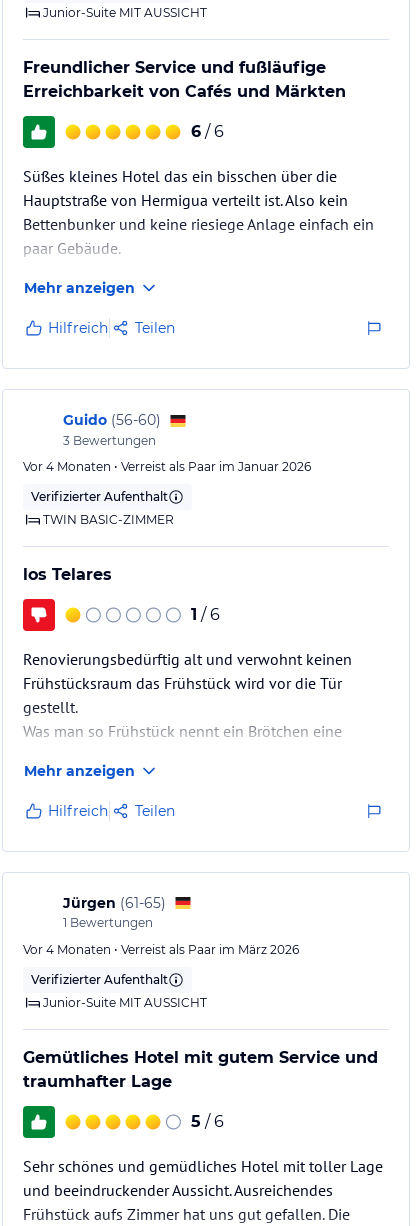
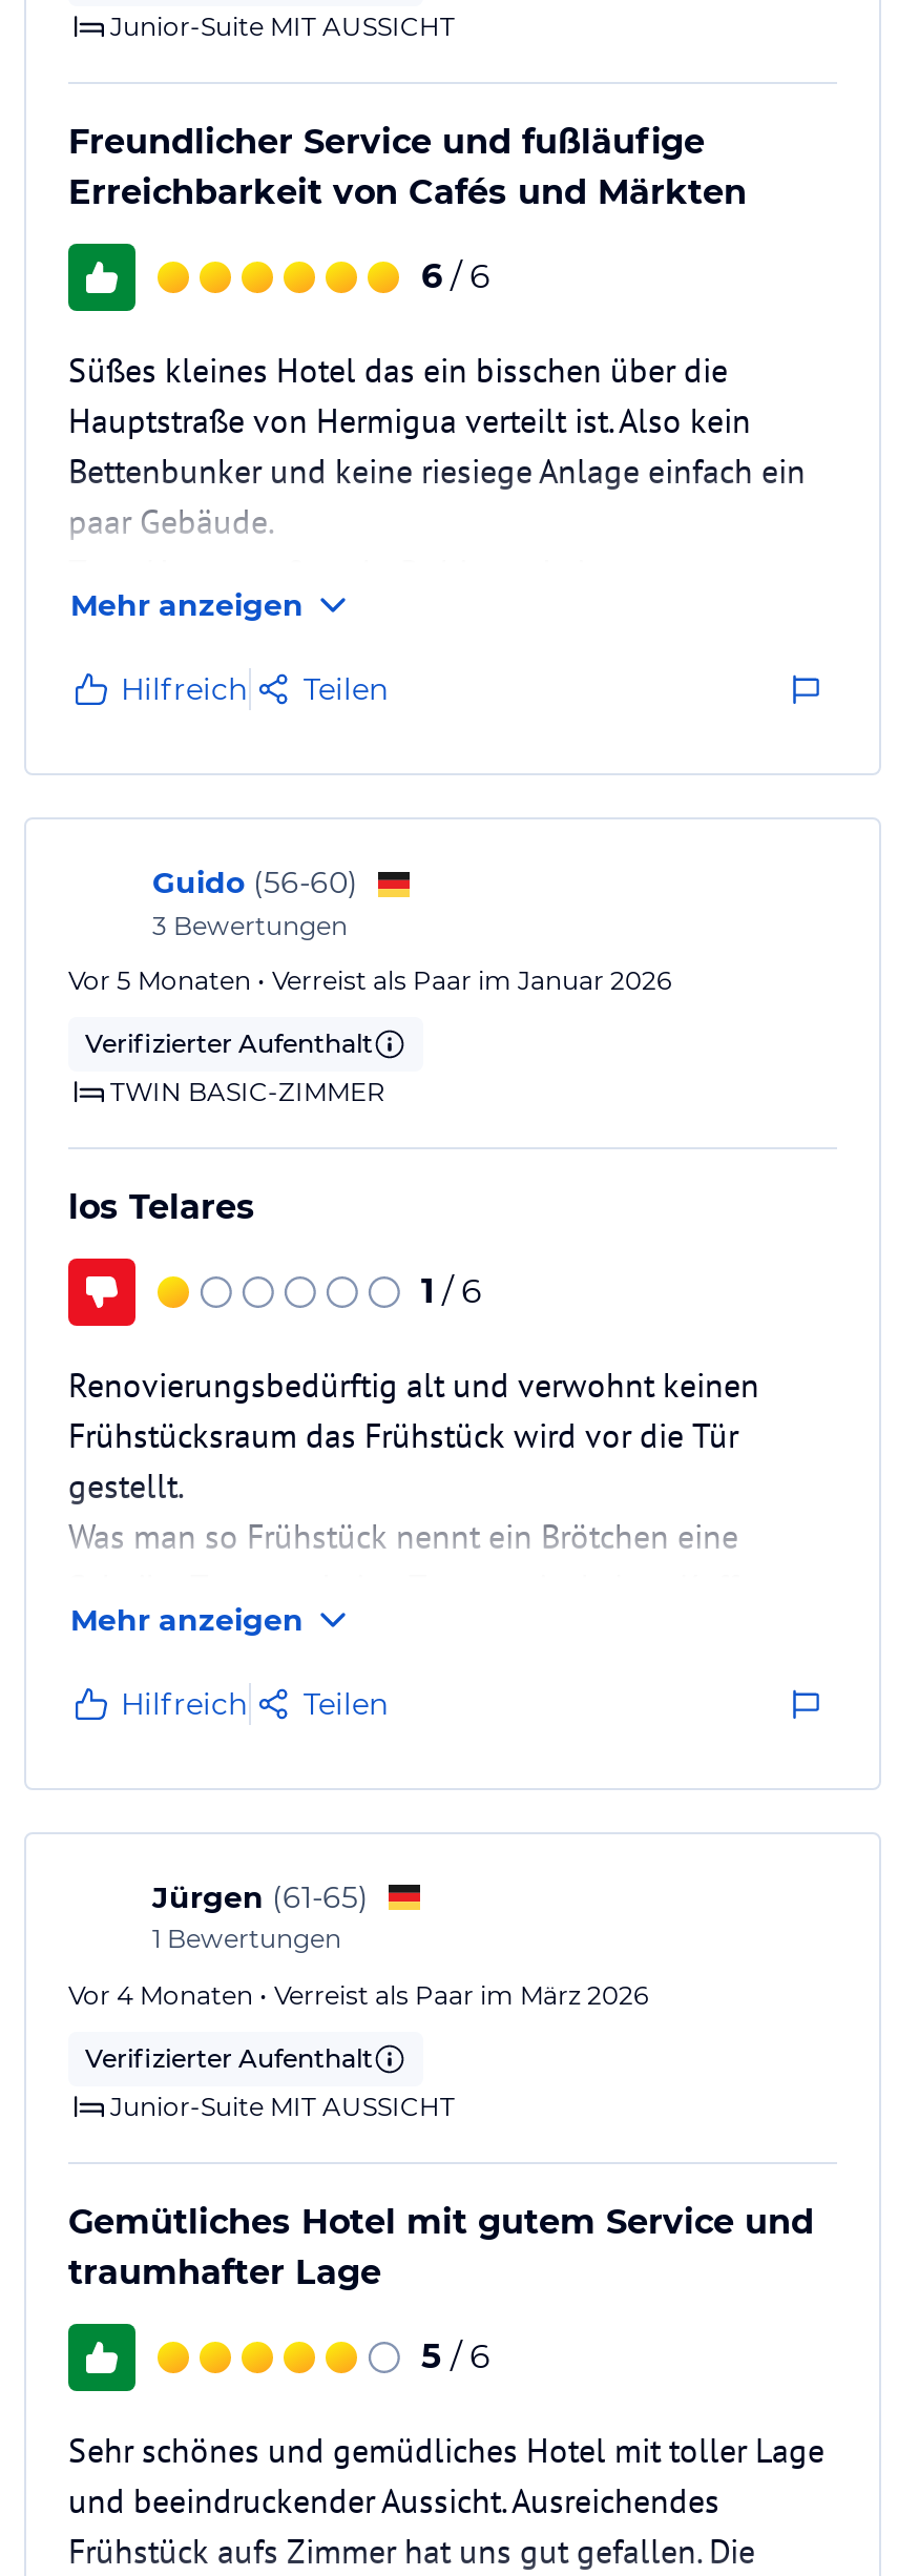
[23,459,311,474] Vor 4 Monaten • Verreist als Paar im Januar 2026 -> [68,964,671,995] Vor 5 Monaten • Verreist als Paar im Januar 2026

